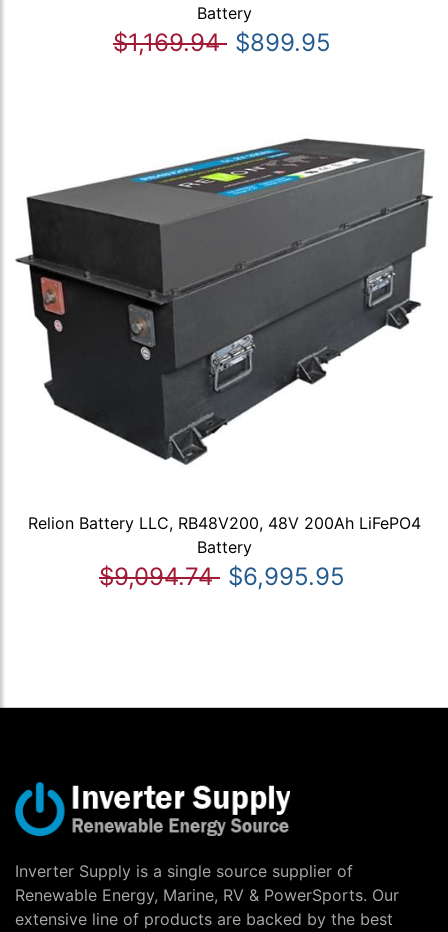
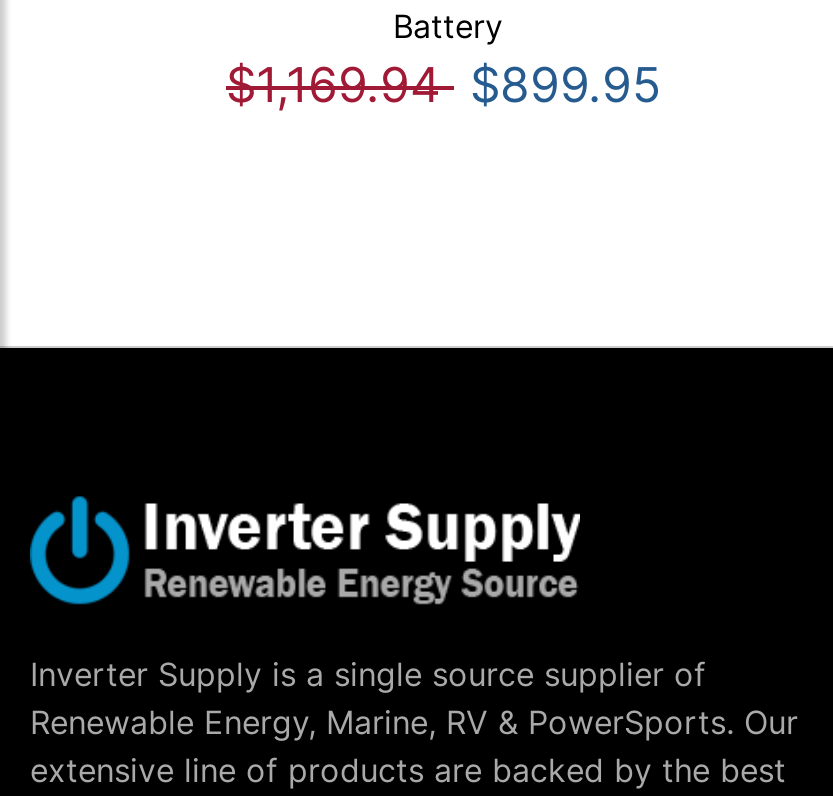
[15,138,433,466] [image] -> none
[27,513,420,591] Relion Battery LLC, RB48V200, 48V 200Ah LiFePO4 | Battery | $9,094.74 $6,995.95 -> none

